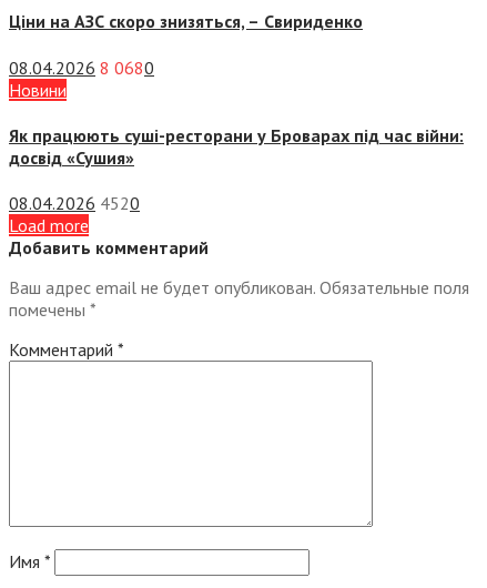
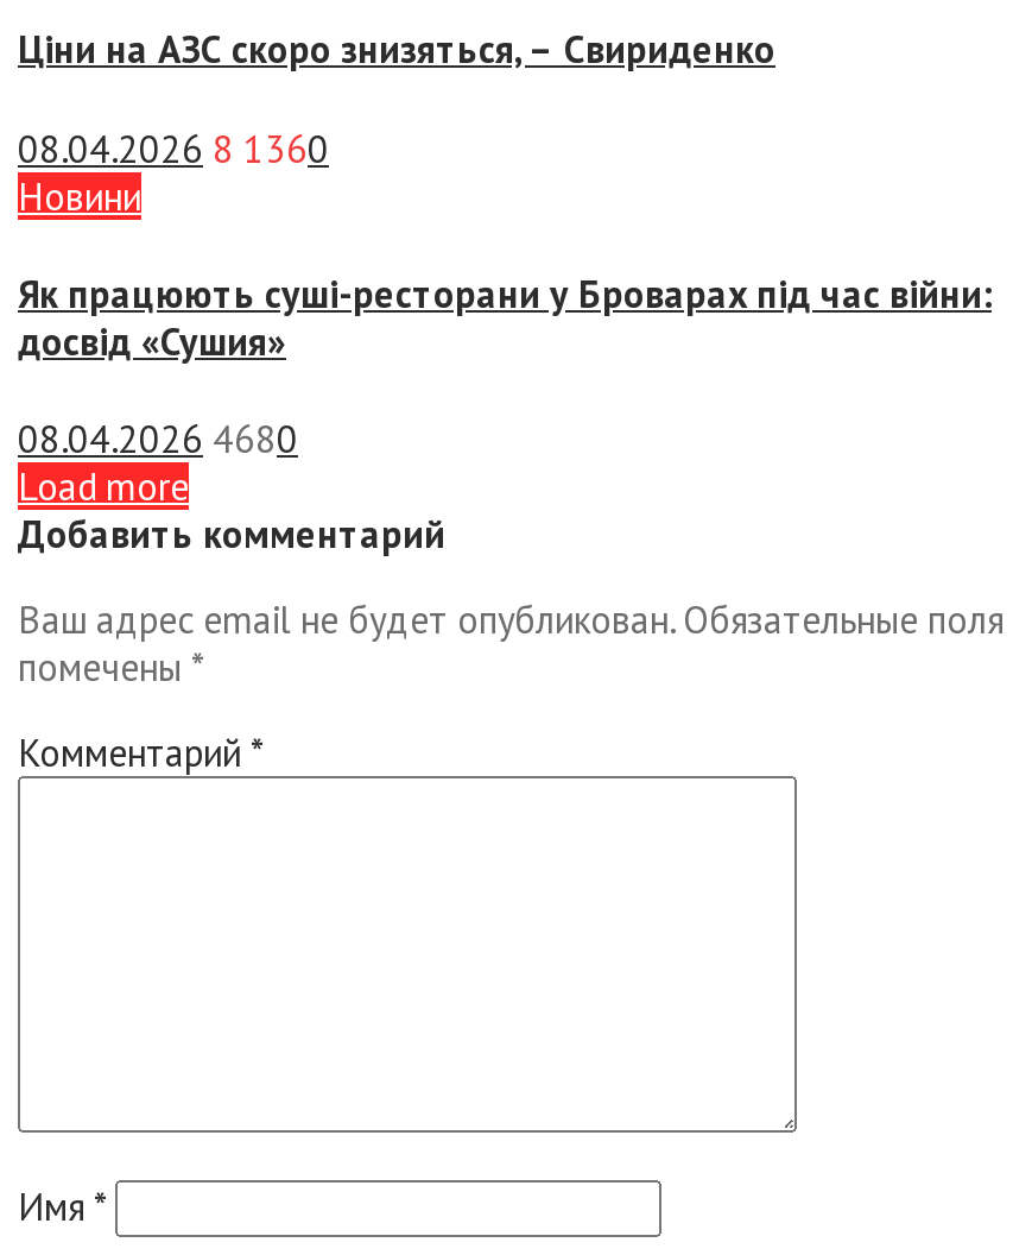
[9,56,154,78] 08.04.2026 8 0680 -> [18,124,329,171] 08.04.2026 8 1360
[9,192,140,214] 08.04.2026 4520 -> [18,415,298,463] 08.04.2026 4680

